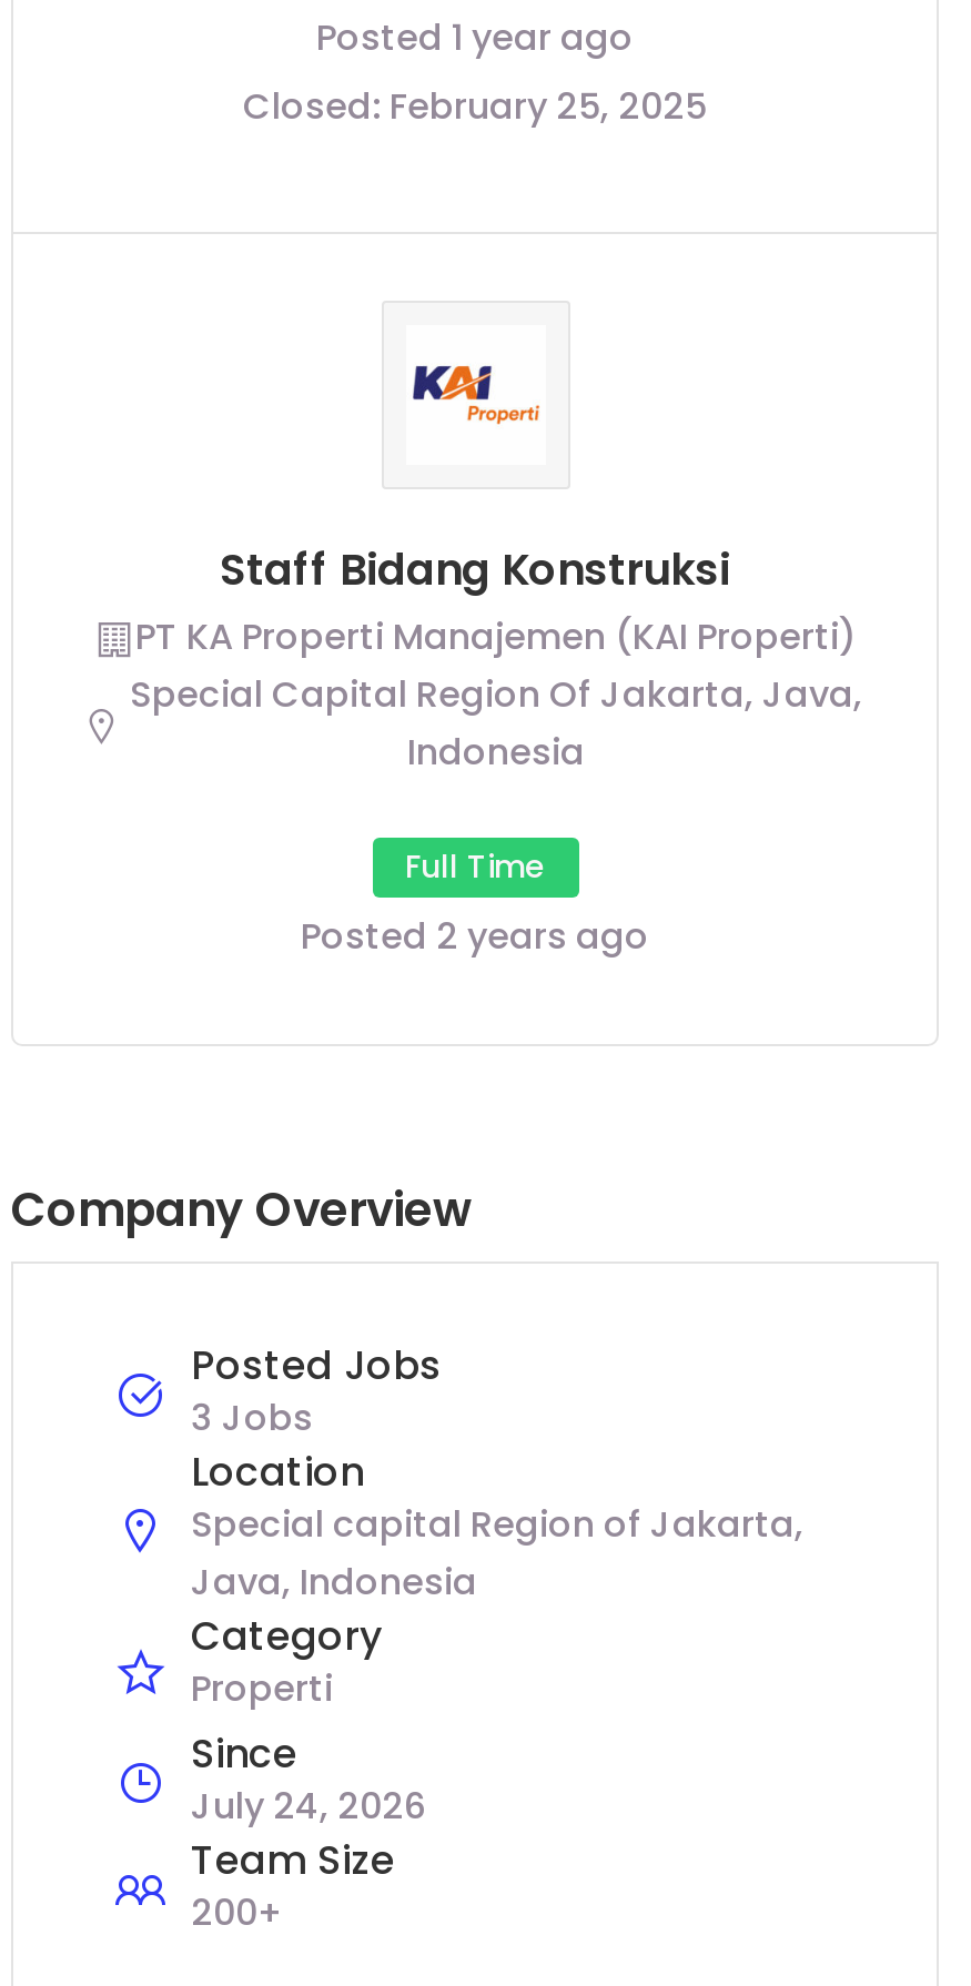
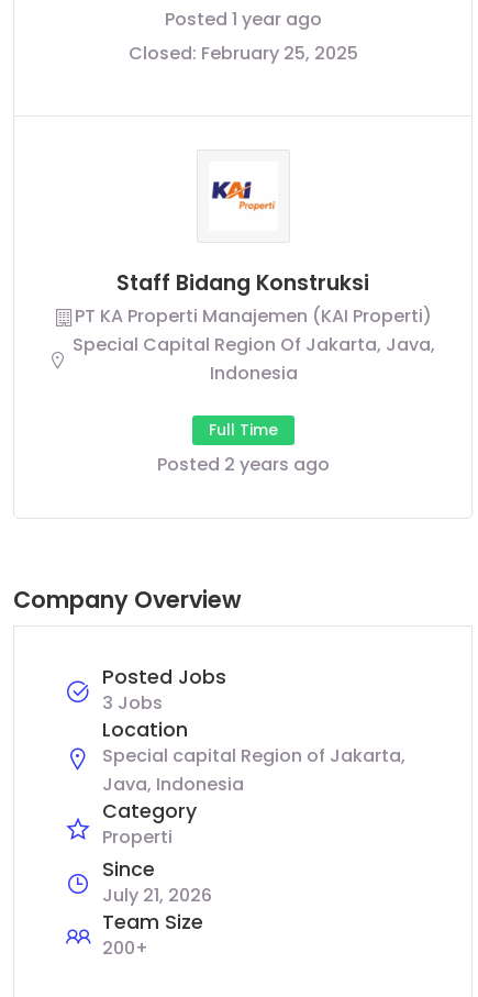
[191,1781,426,1832] July 24, 2026 -> [102,883,212,908] July 21, 2026

